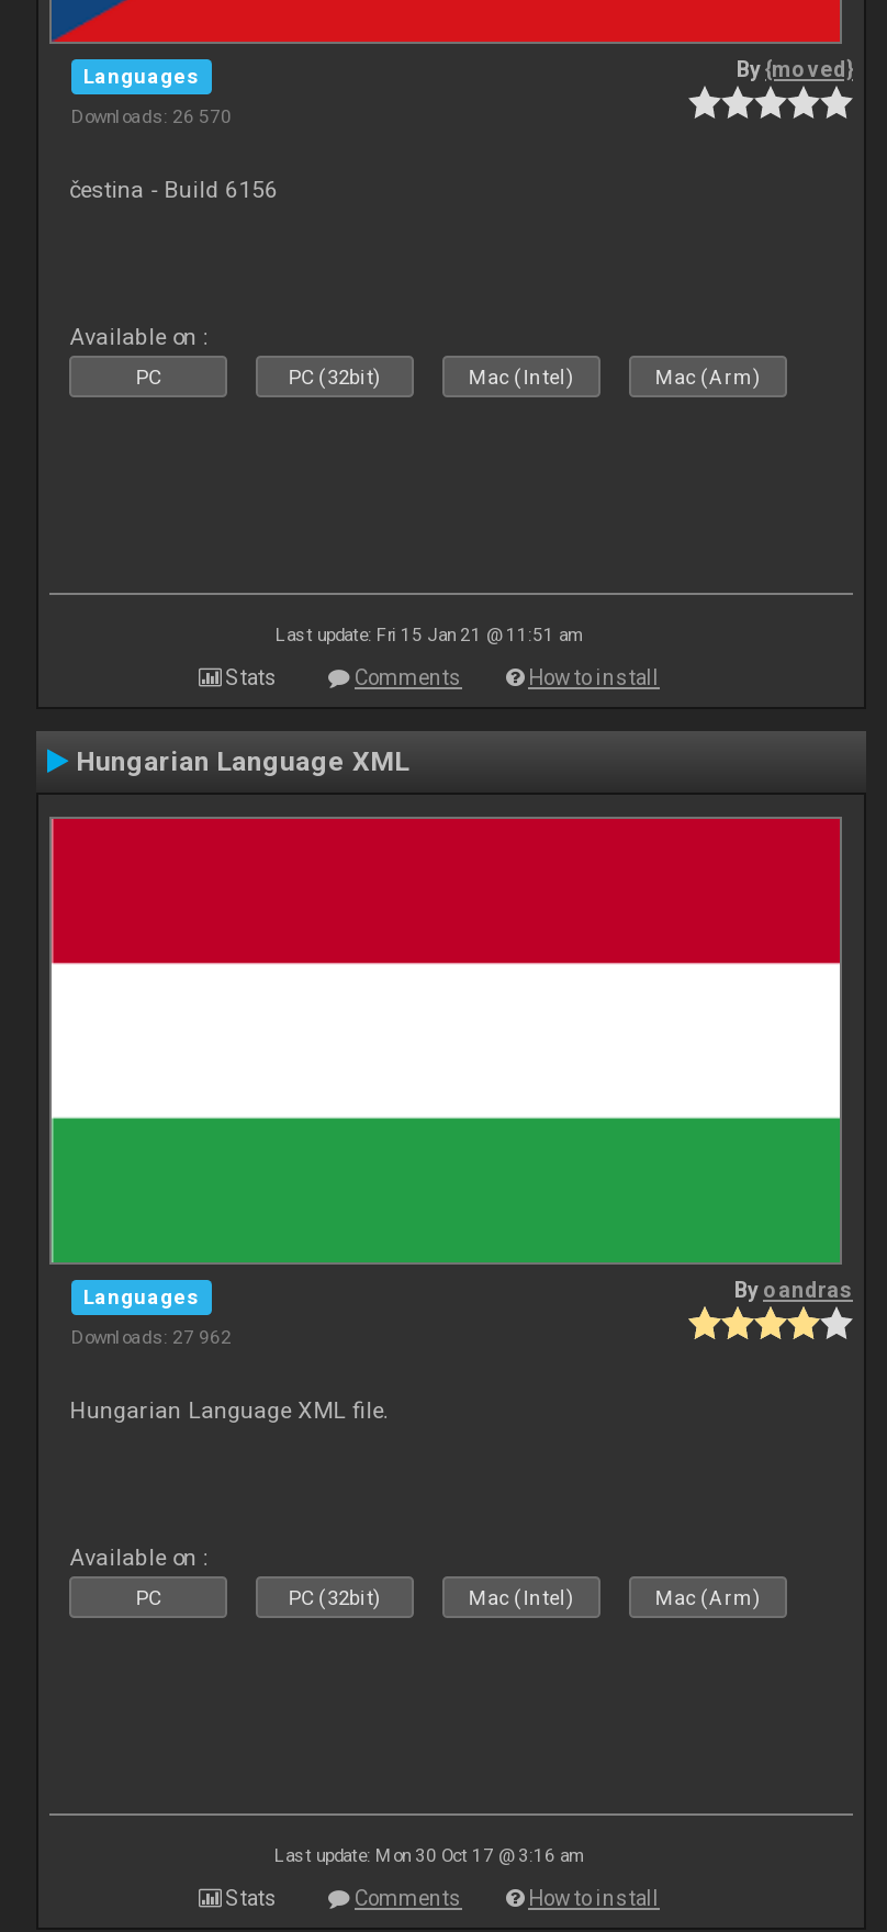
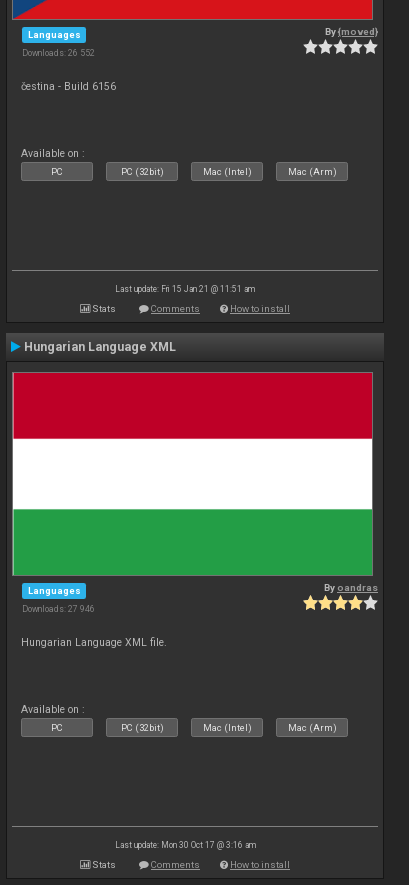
[71,105,232,127] Downloads: 26 570 -> [22,48,95,58] Downloads: 26 552
[71,1325,232,1347] Downloads: 27 962 -> [22,604,95,614] Downloads: 27 946

